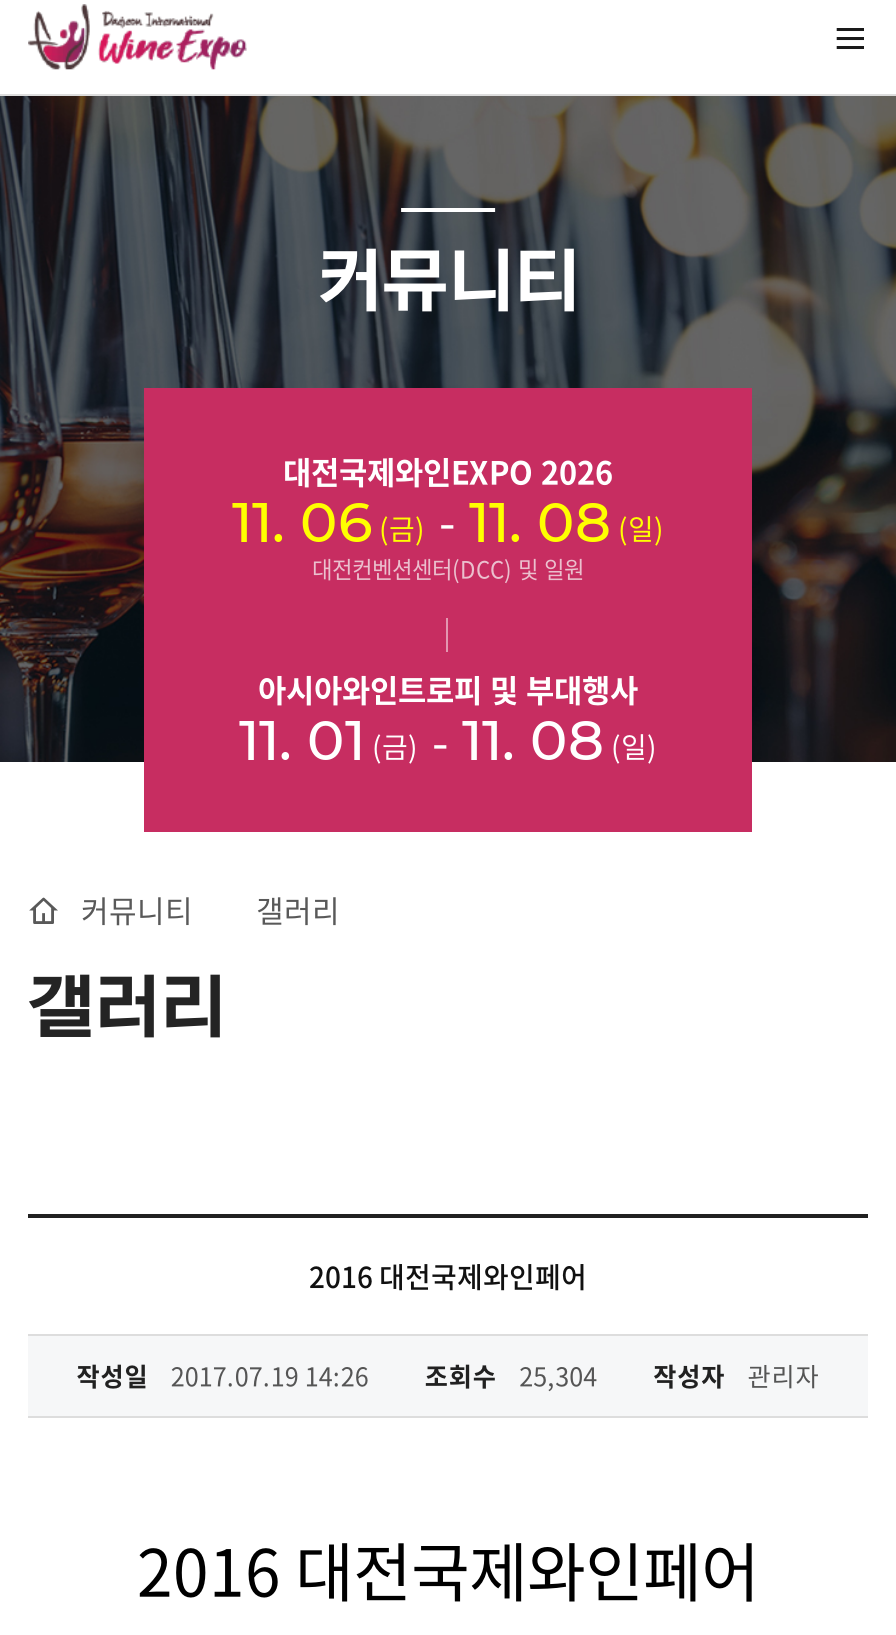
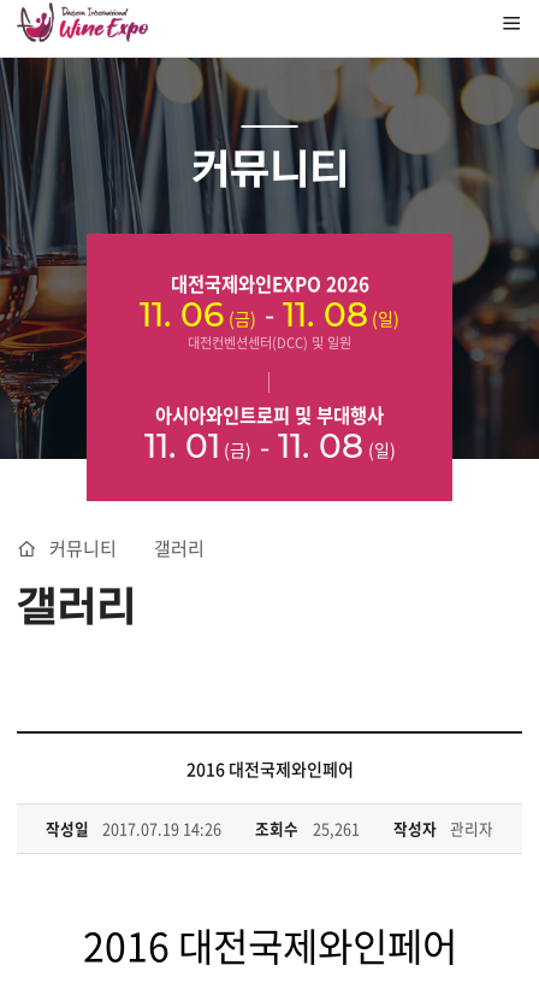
[76,1357,820,1395] 작성일 2017.07.19 14:26 조회수 25,304 작성자 관리자 -> [46,817,493,840] 작성일 2017.07.19 14:26 조회수 25,261 작성자 관리자

